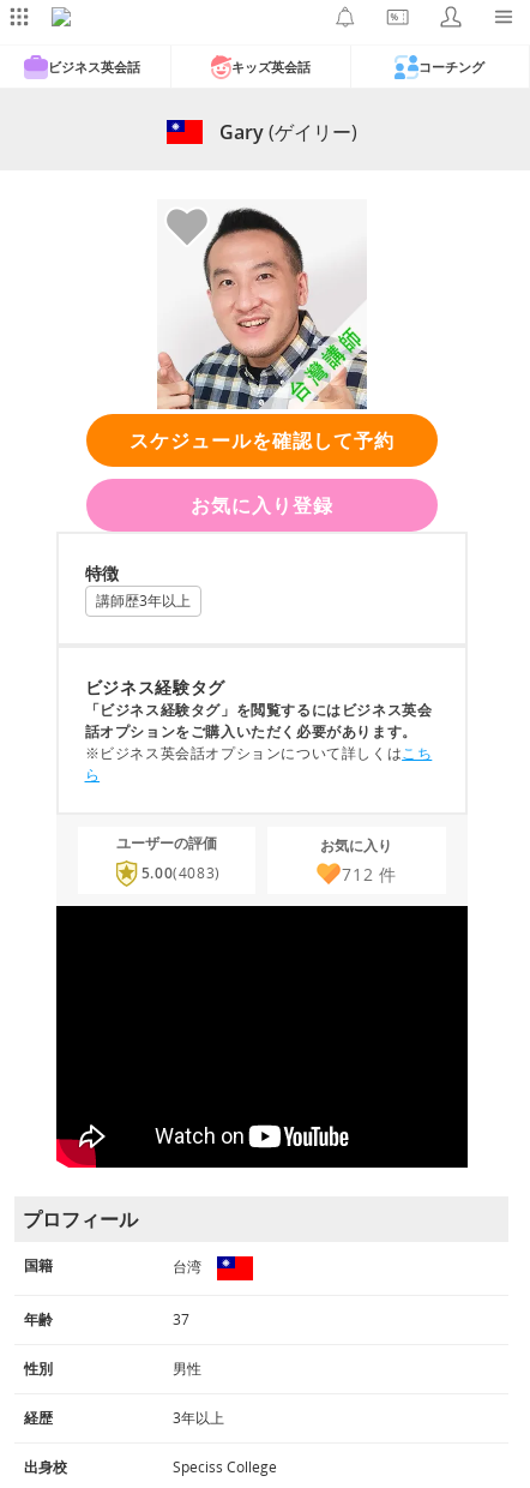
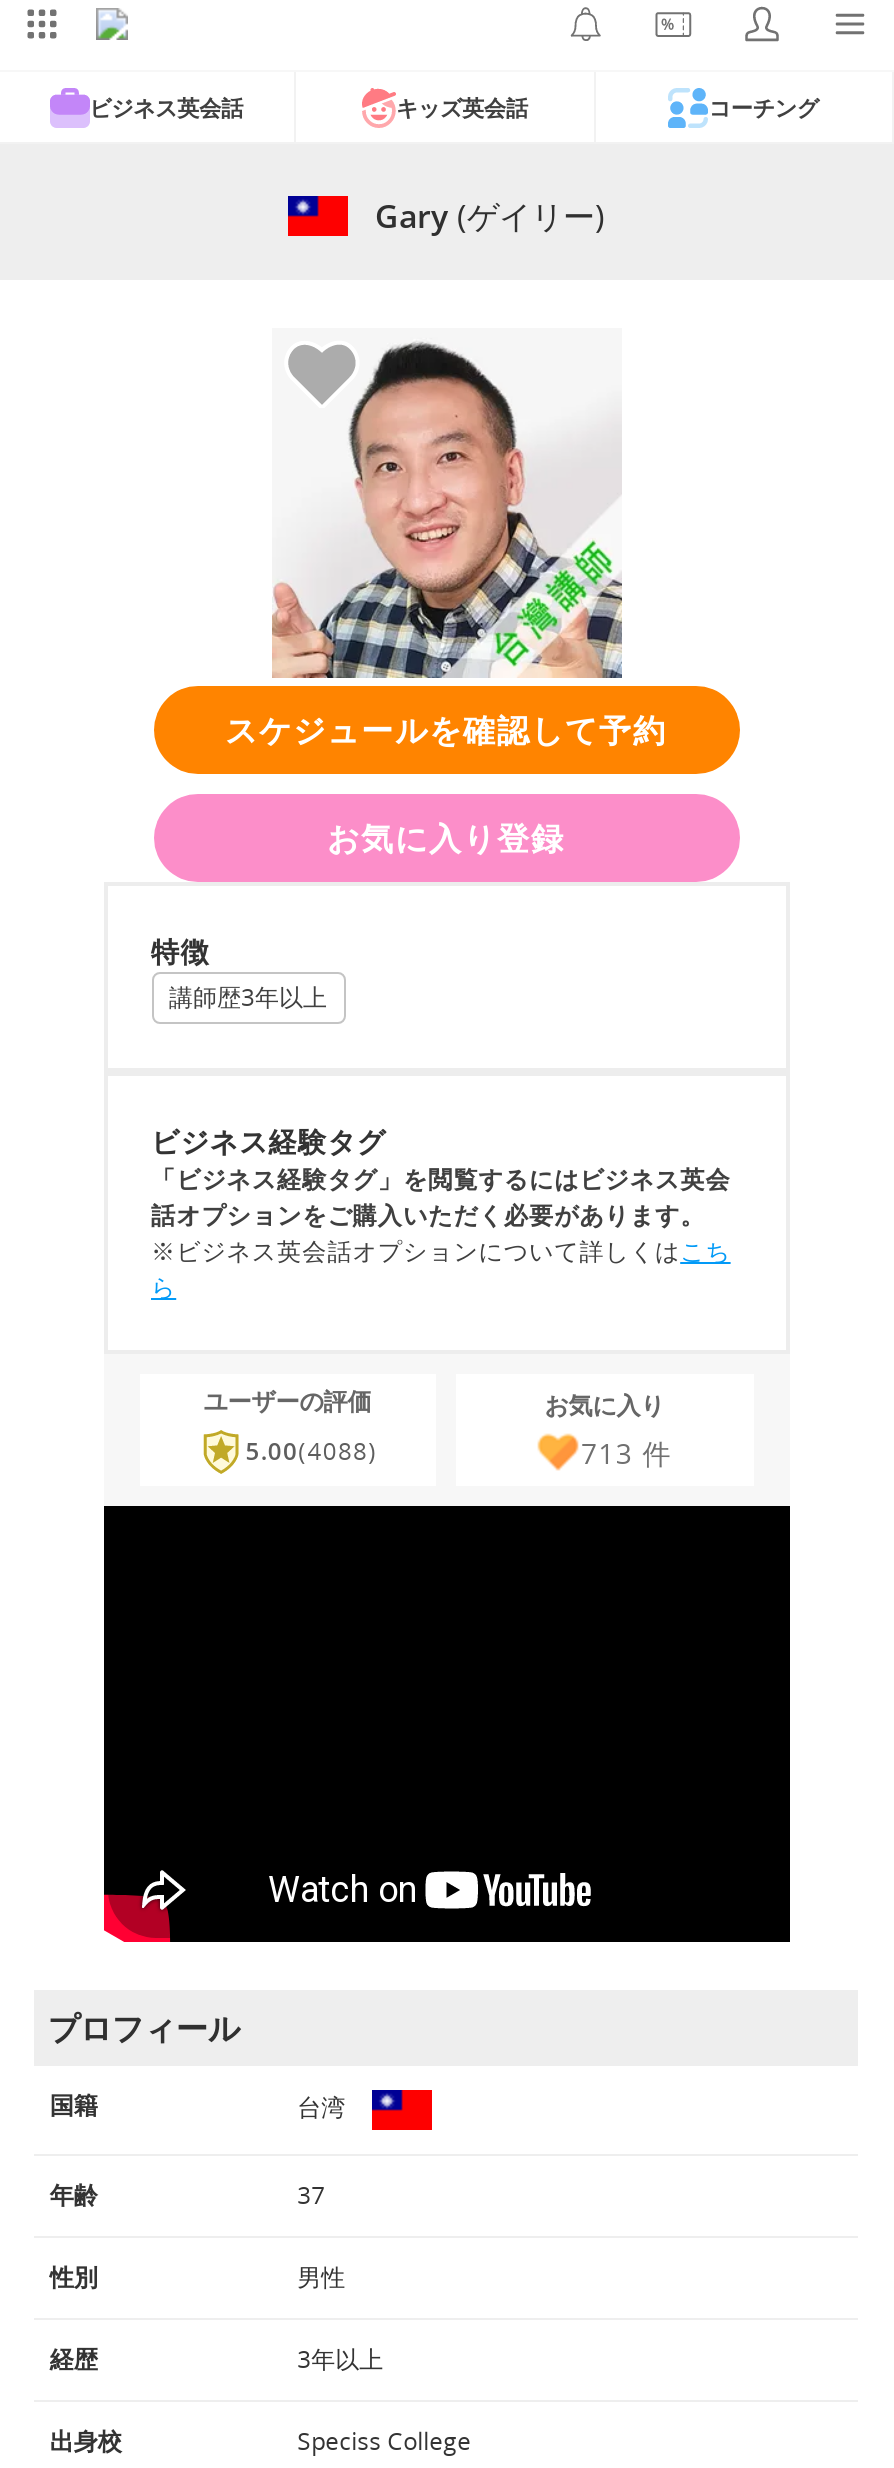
[141,863,220,883] 5.00(4083) -> [245,1434,378,1468] 5.00(4088)
[342,862,397,885] 712件 -> [581,1433,672,1471] 713件

